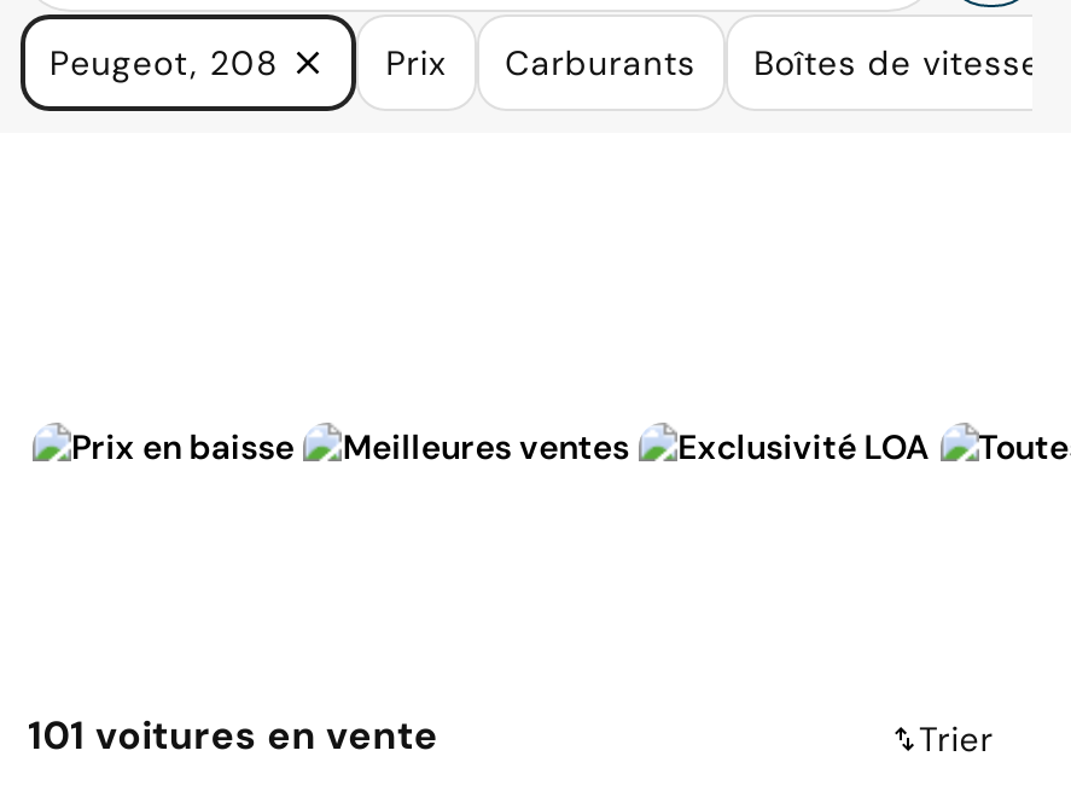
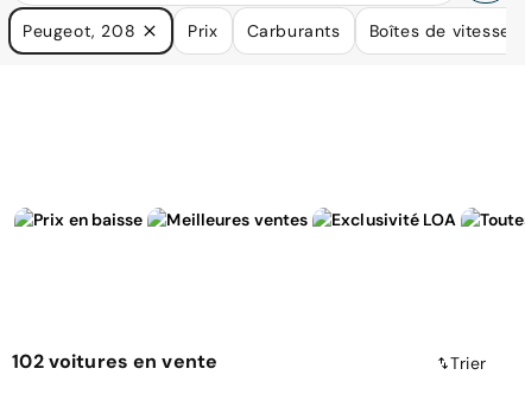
[28,711,439,761] 101 voitures en vente -> [12,349,217,374] 102 voitures en vente

